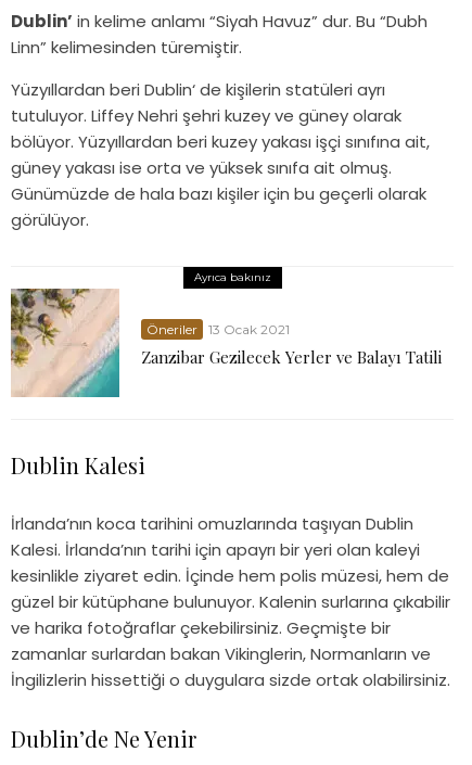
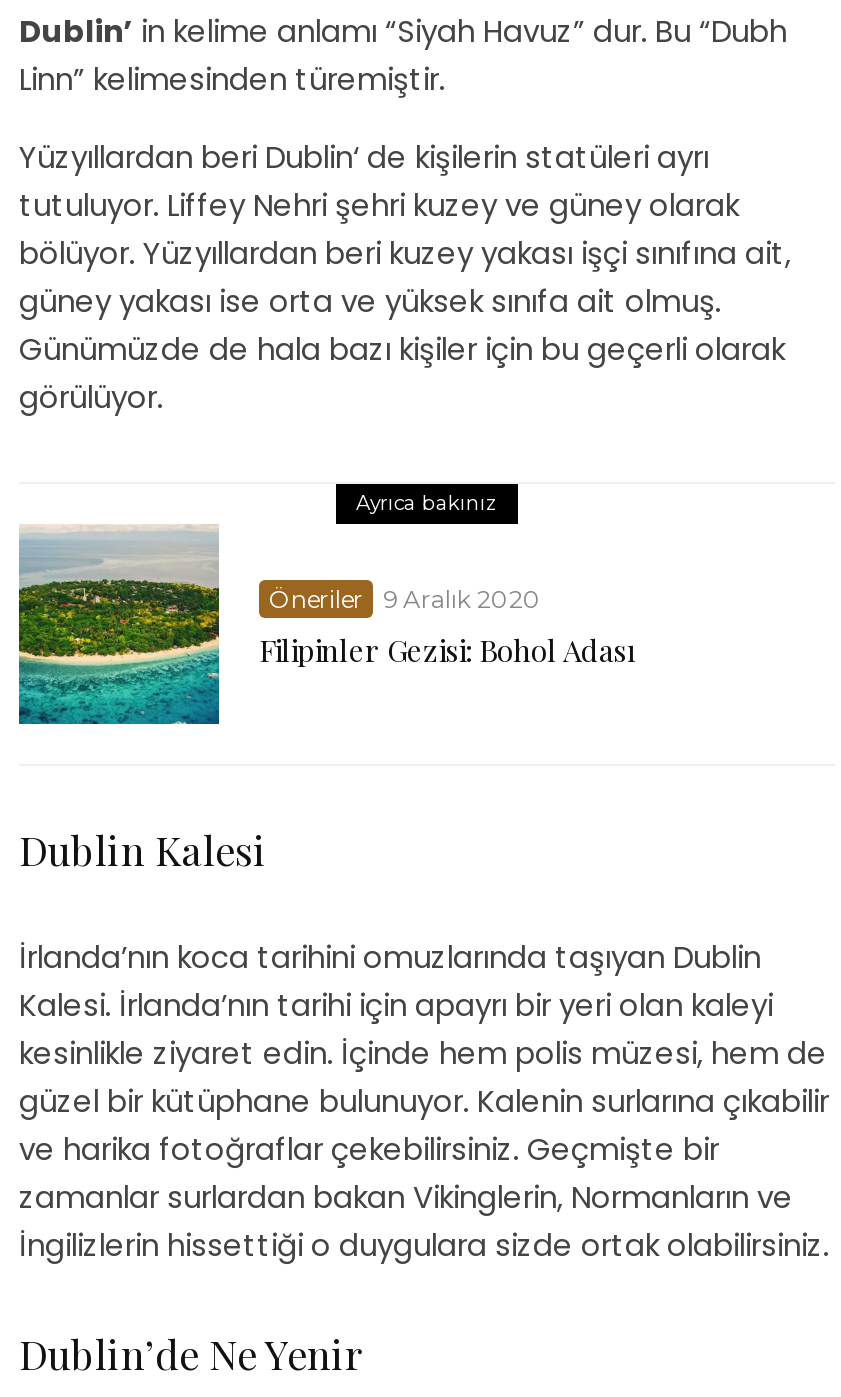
[10,288,442,398] [image] | 13 Ocak 2021 | Zanzibar Gezilecek Yerler ve Balayı Tatili -> [17,524,637,726] [image] | 9 Aralık 2020 | Filipinler Gezisi: Bohol Adası

